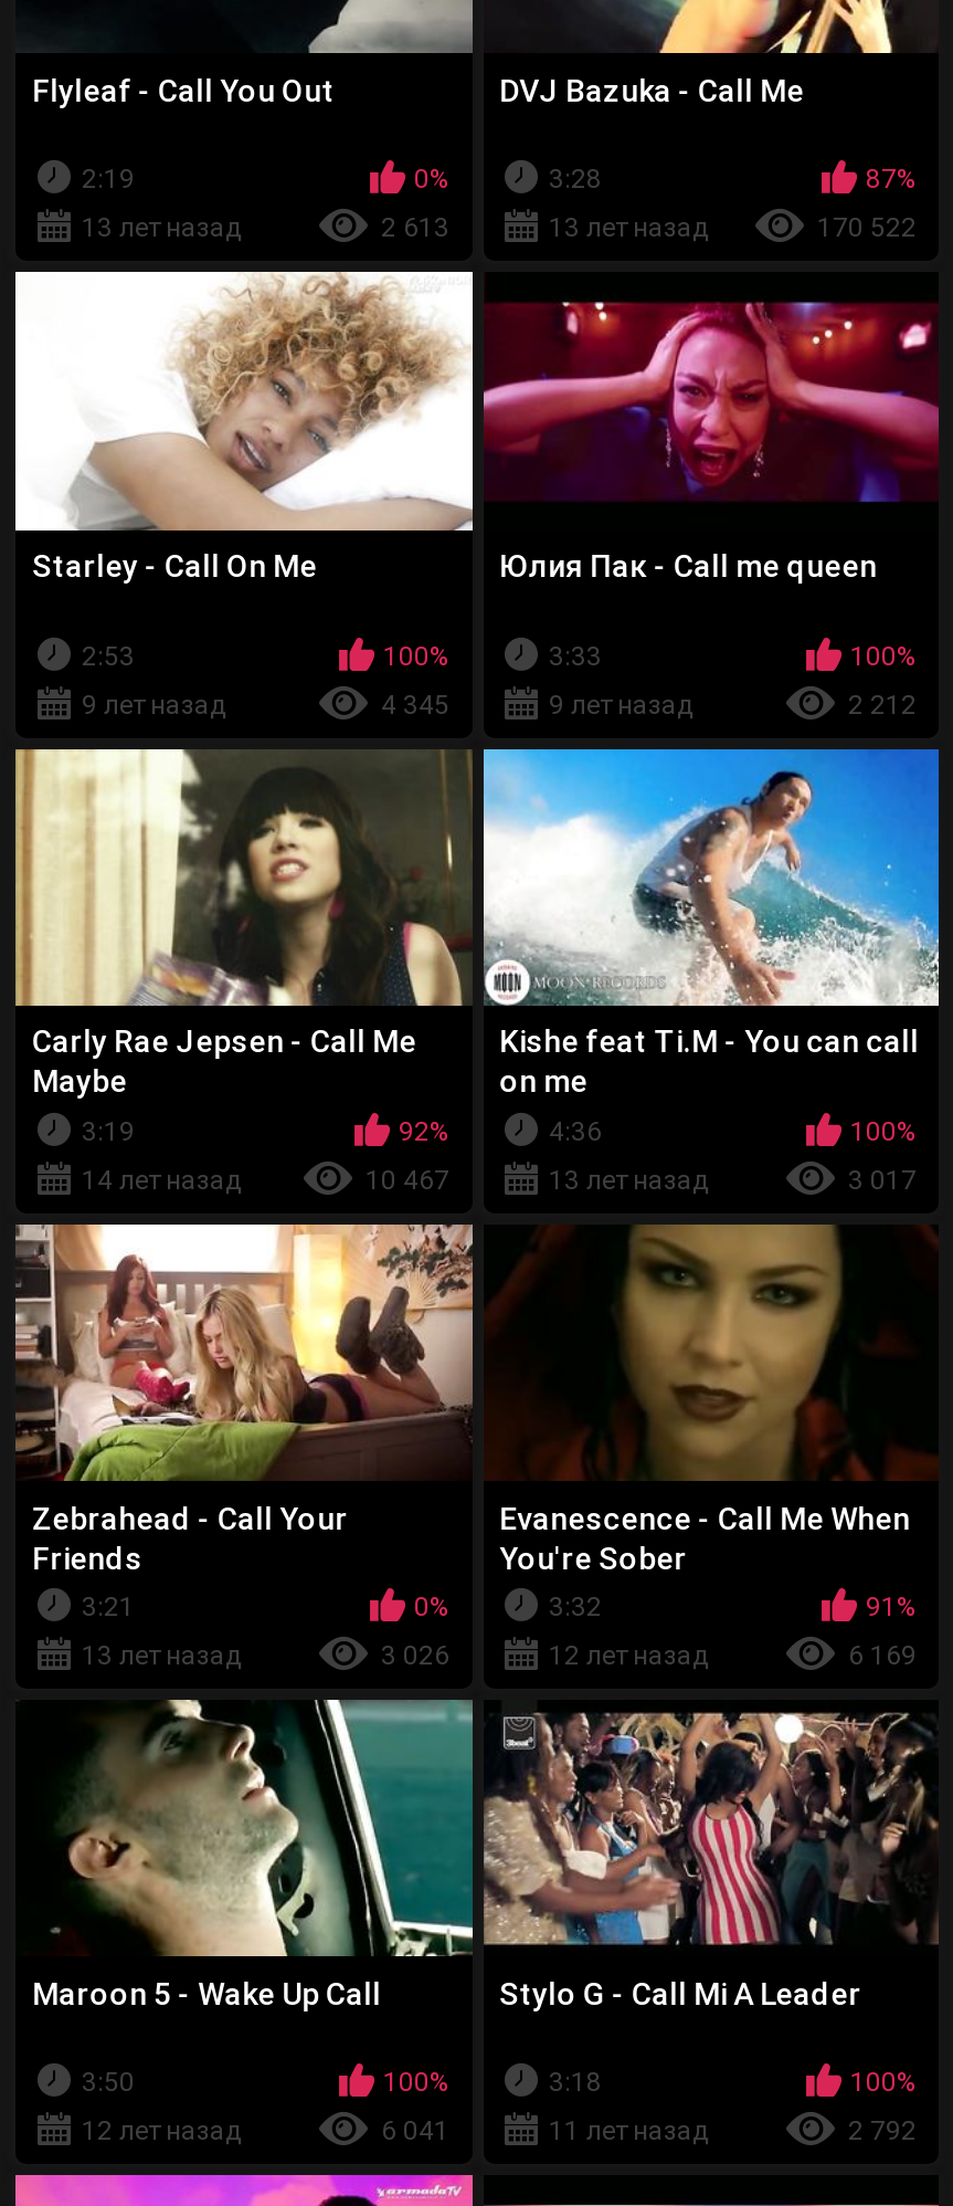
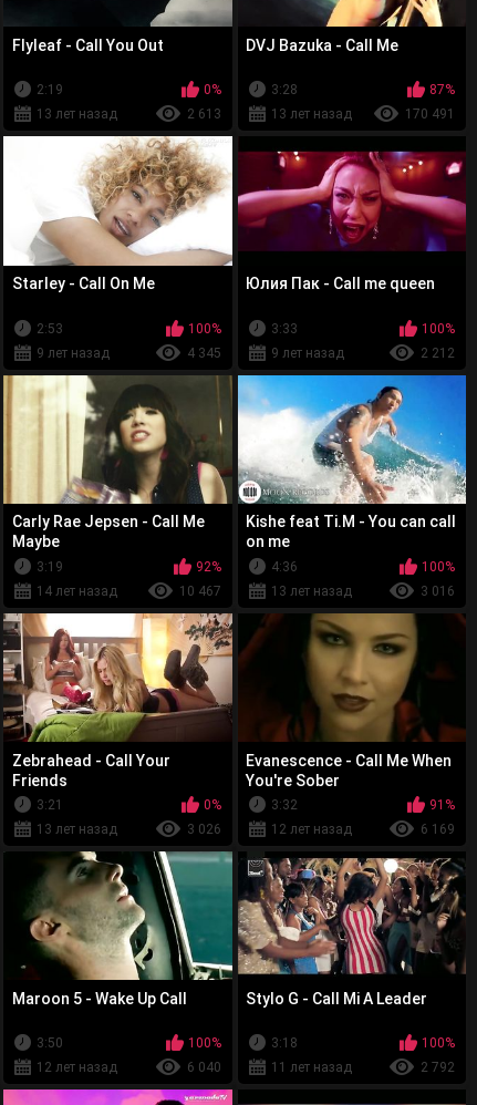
[817,213,917,244] 170 522 -> [405,107,455,122] 170 491
[848,1164,917,1195] 3 017 -> [421,583,455,599] 3 016
[381,2116,449,2147] 6 041 -> [186,1060,221,1075] 6 040

